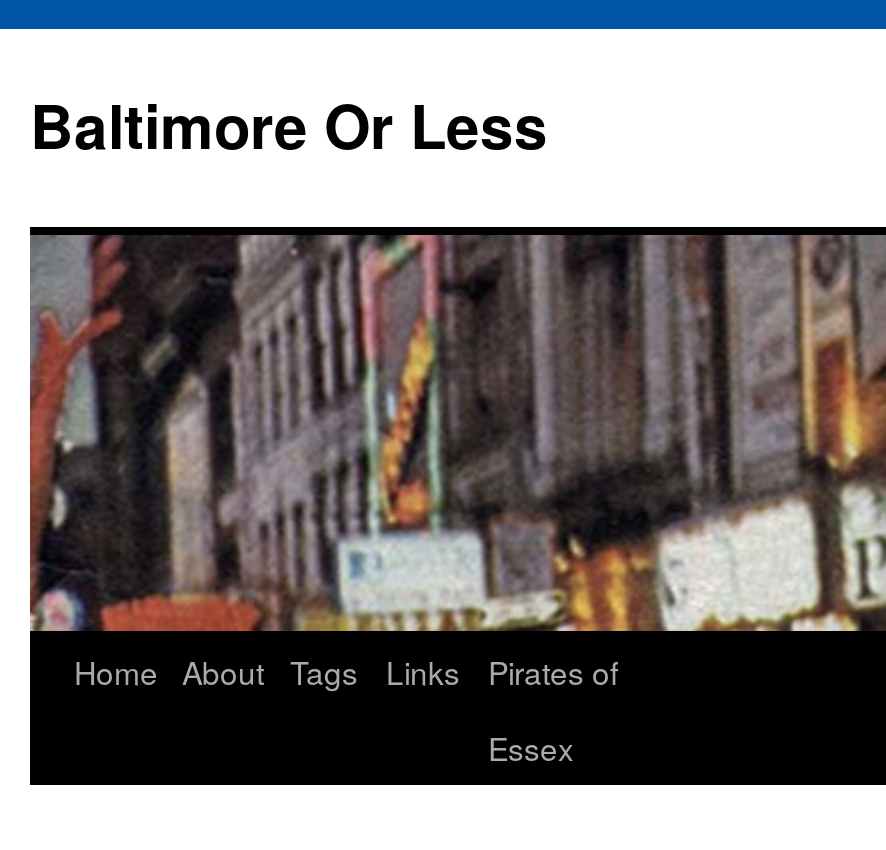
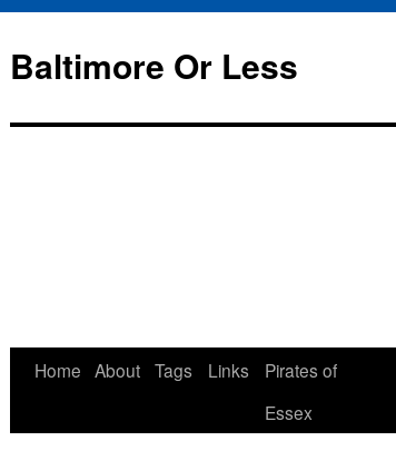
[28,233,880,633] [image] -> none

